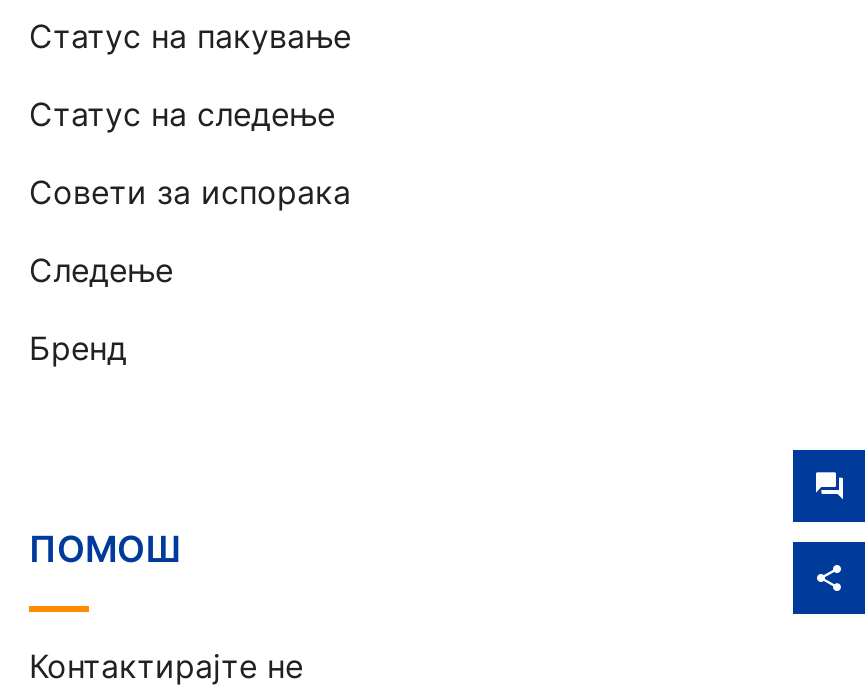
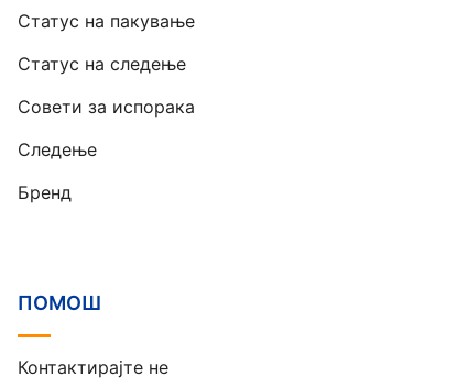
[791,448,859,524] [image] -> none
[791,540,859,616] [image] -> none

